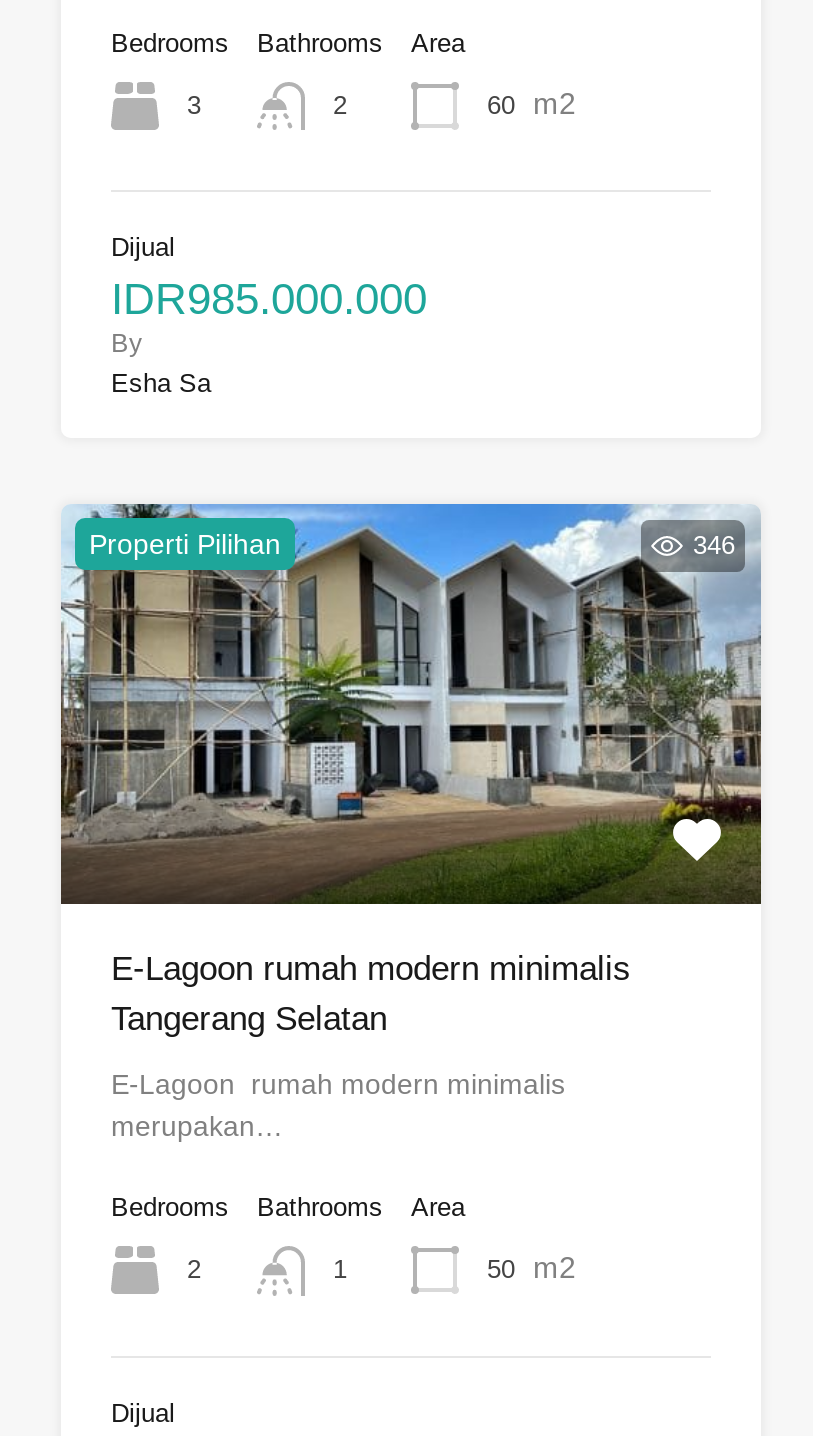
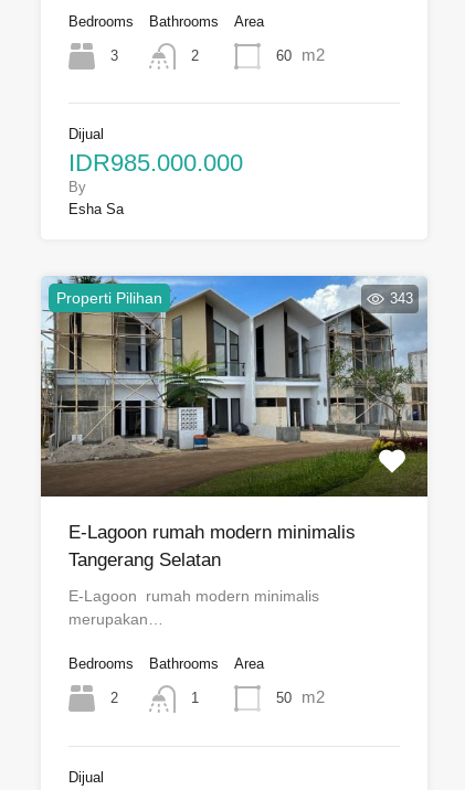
[693,531,735,561] 346 -> [390,291,413,307] 343

